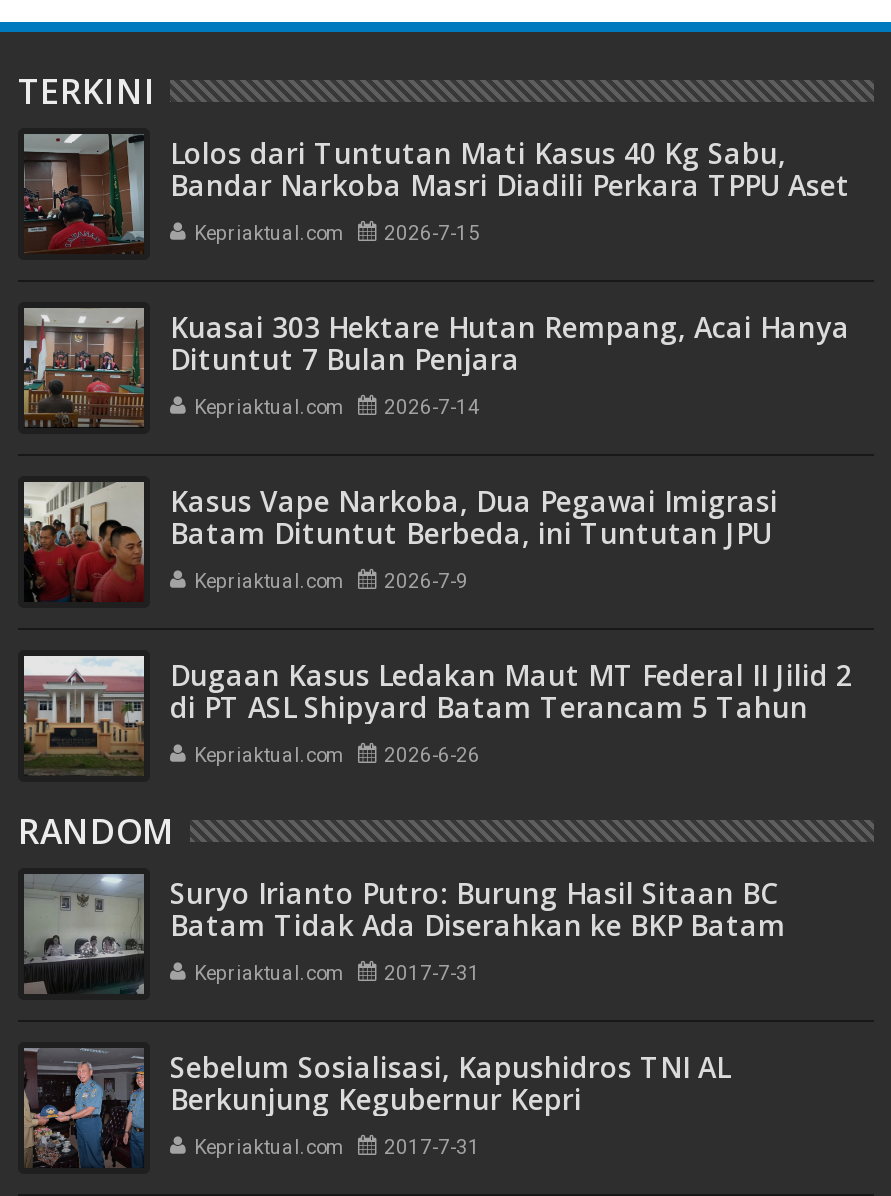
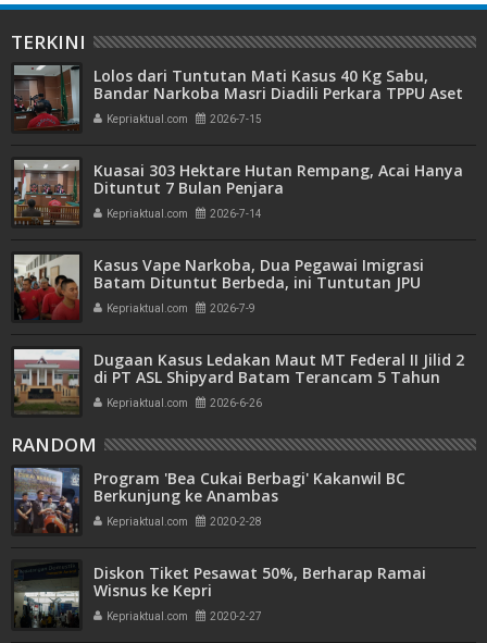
[24,874,786,994] [image] | Suryo Irianto Putro: Burung Hasil Sitaan BC | Batam Tidak Ada Diserahkan ke BKP Batam -> [14,468,405,533] [image] | Program 'Bea Cukai Berbagi' Kakanwil BC | Berkunjung ke Anambas
[194,963,480,985] Kepriaktual.com 2017-7-31 -> [107,516,262,528] Kepriaktual.com 2020-2-28
[24,1046,730,1168] [image] | Sebelum Sosialisasi, Kapushidros TNI AL | Berkunjung Kegubernur Kepri -> [14,562,426,628] [image] | Diskon Tiket Pesawat 50%, Berharap Ramai | Wisnus ke Kepri
[194,1137,480,1159] Kepriaktual.com 2017-7-31 -> [107,611,262,623] Kepriaktual.com 2020-2-27

